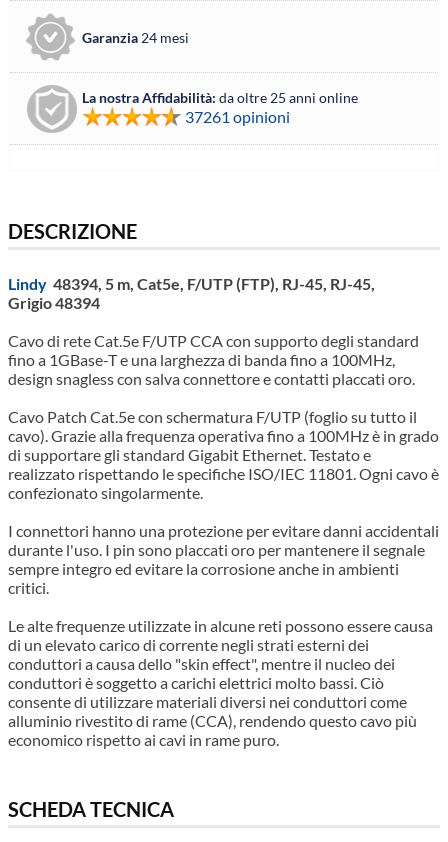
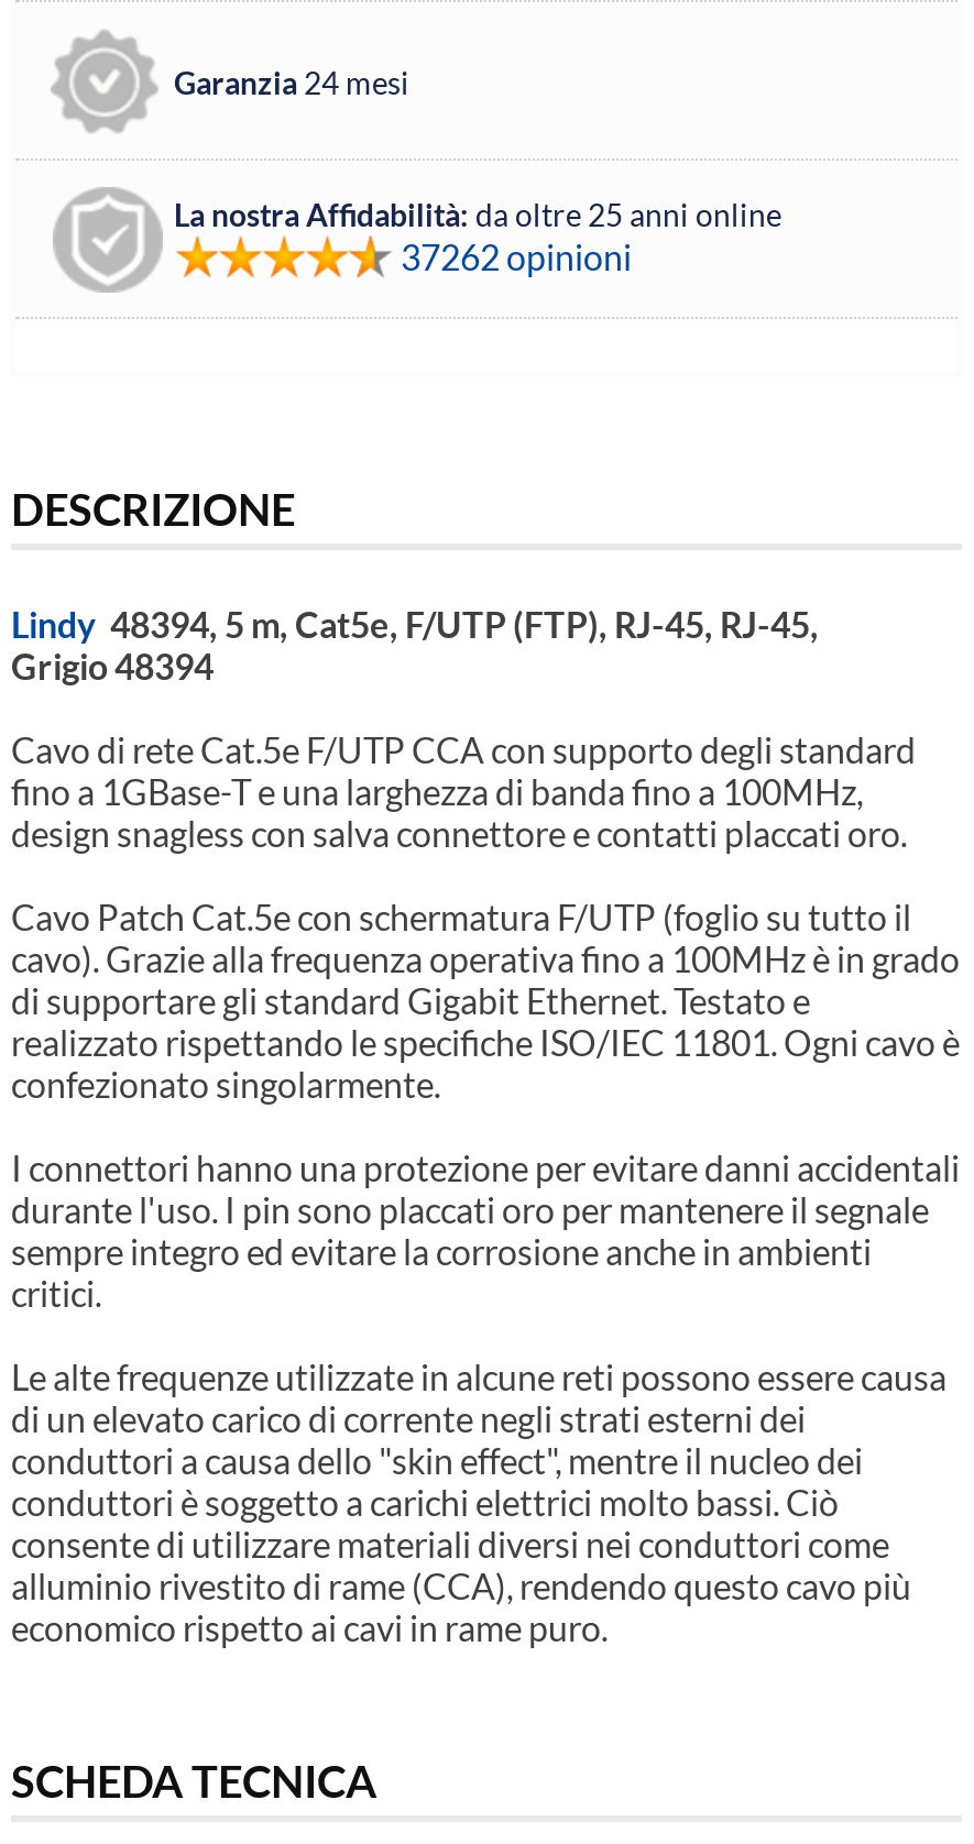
[185,107,290,126] 37261 opinioni -> [401,236,632,278] 37262 opinioni

